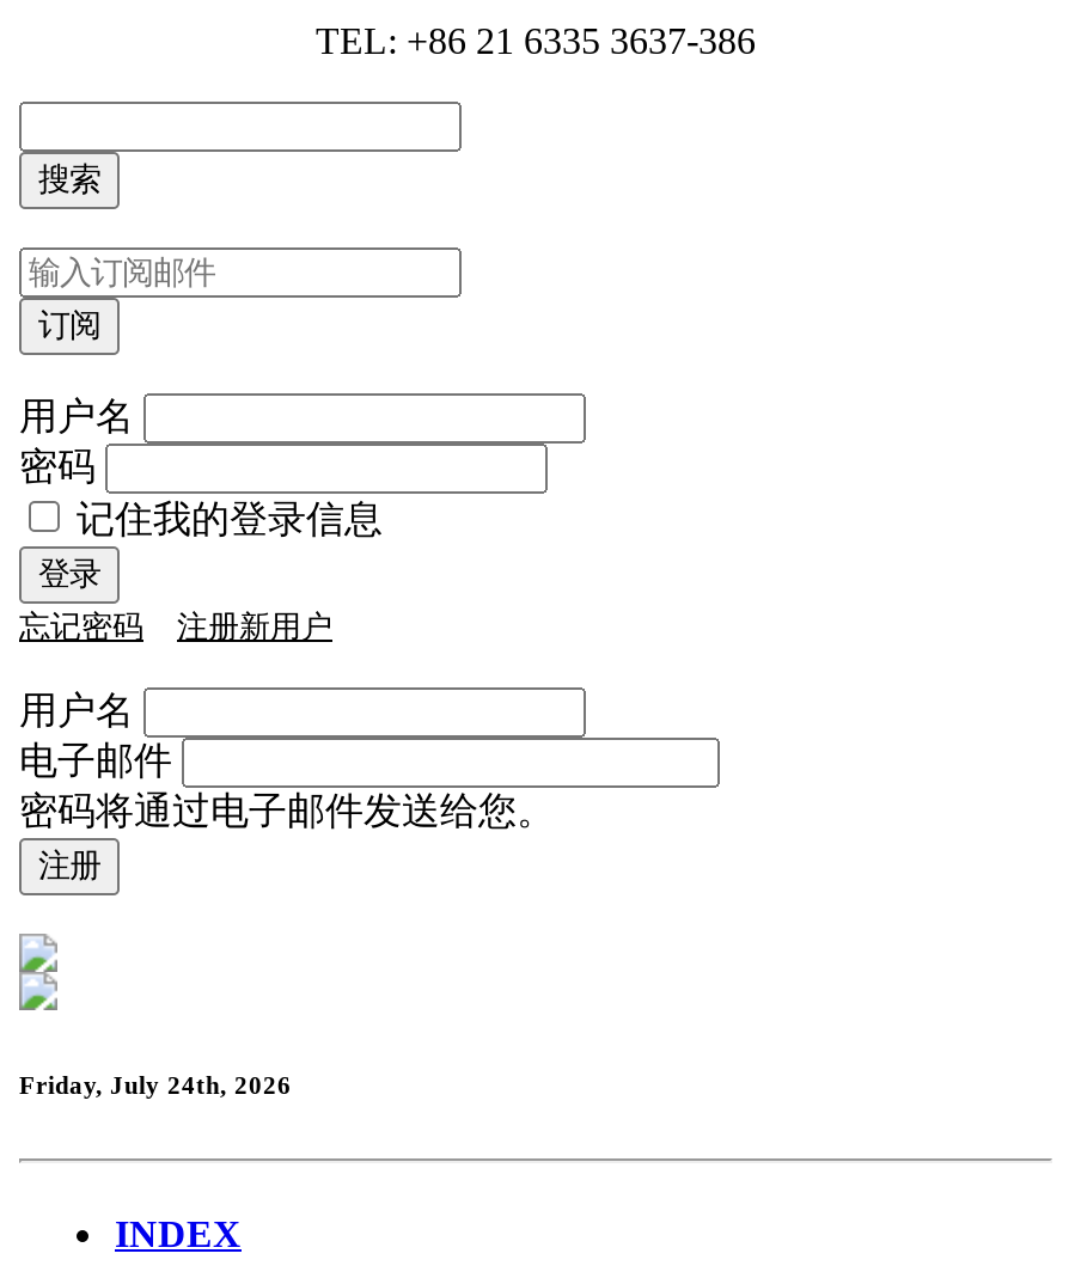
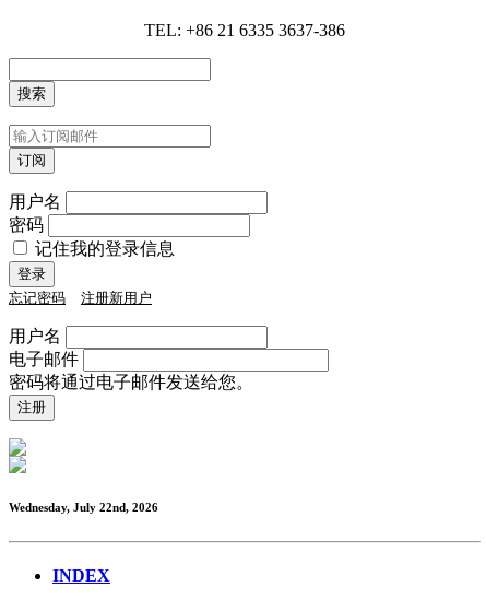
[19,1069,292,1098] Friday, July 24th, 2026 -> [9,500,158,513] Wednesday, July 22nd, 2026

